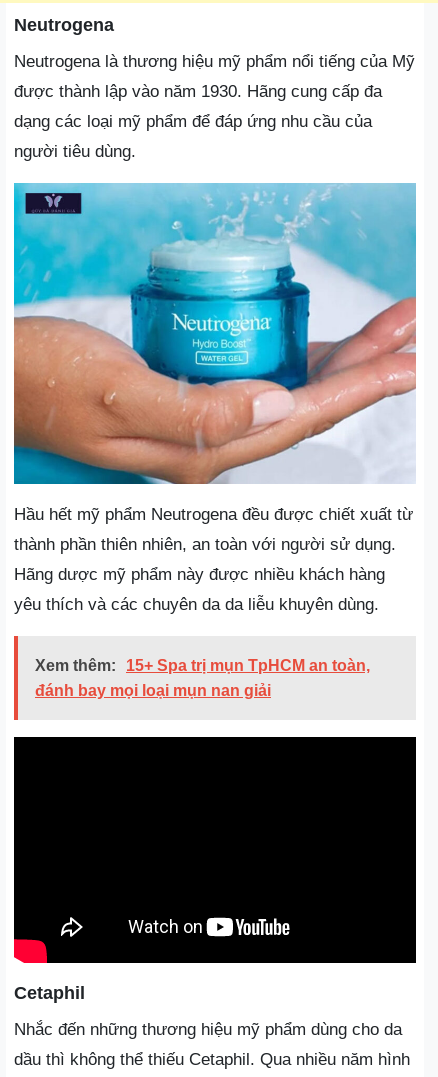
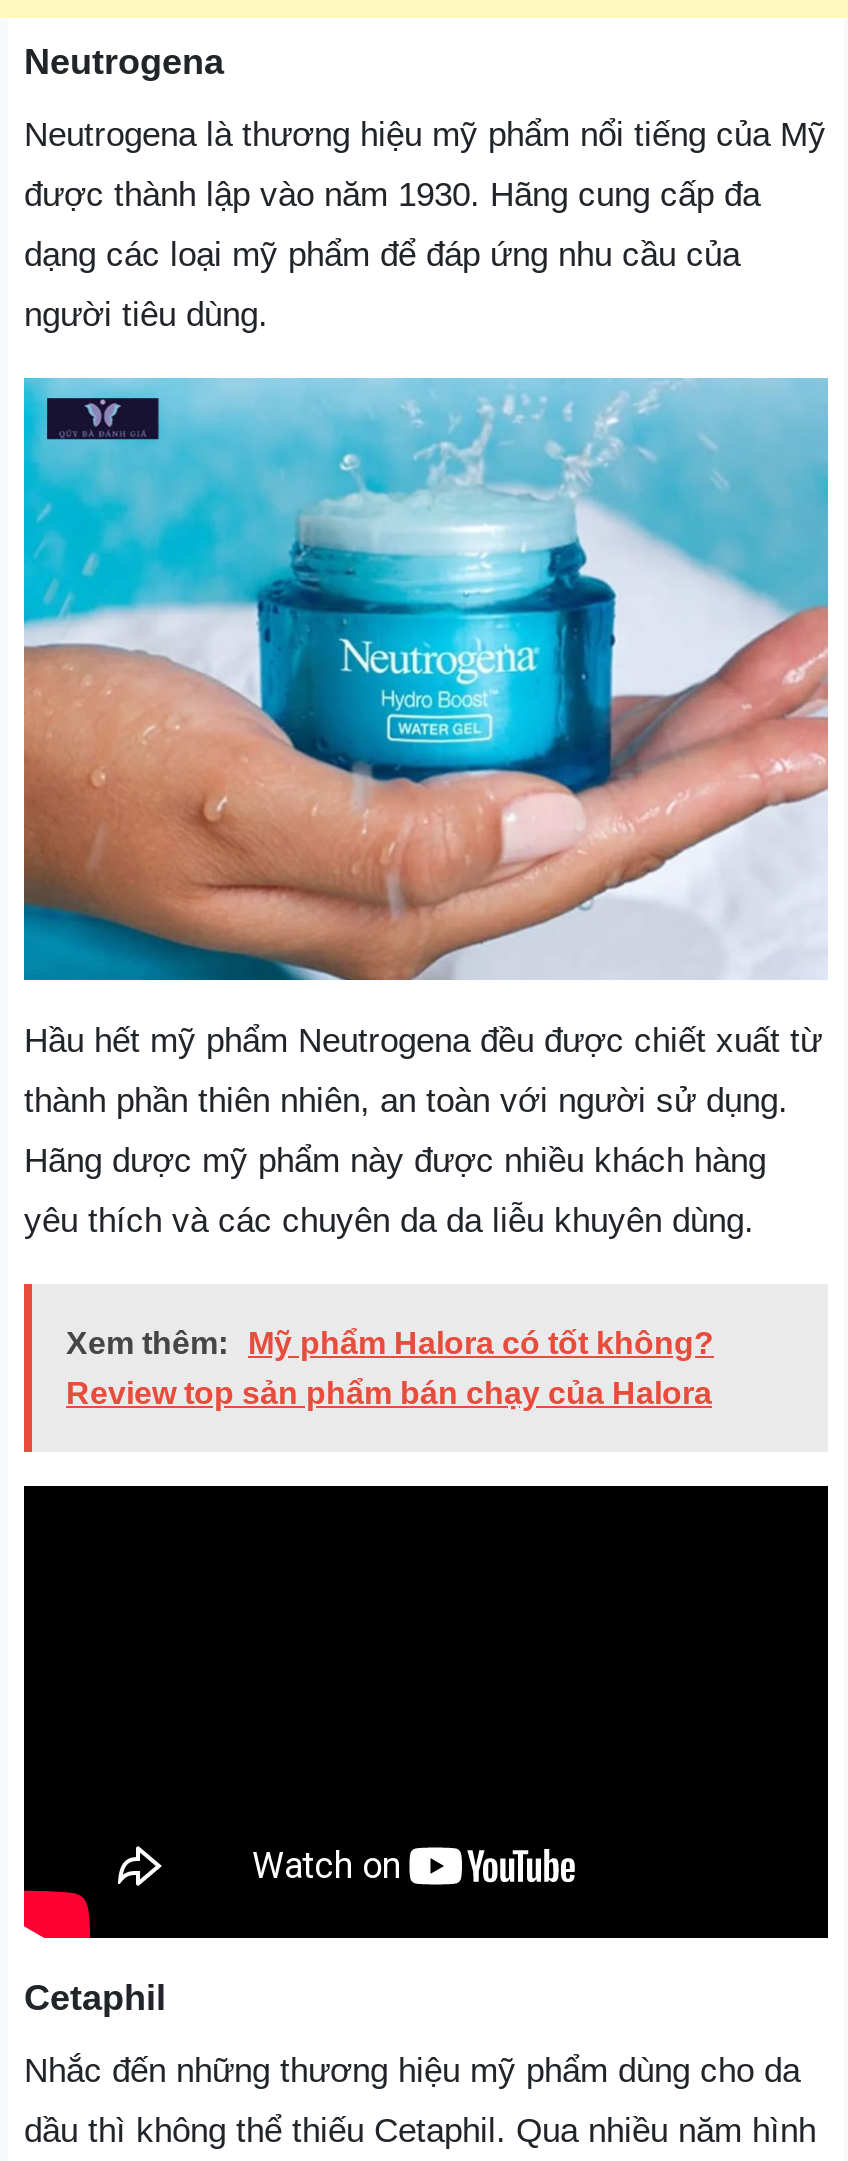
[35,657,370,674] Xem thêm: 15+ Spa trị mụn TpHCM an toàn, -> [66,1326,714,1360] Xem thêm: Mỹ phẩm Halora có tốt không?
[35,682,271,699] đánh bay mọi loại mụn nan giải -> [66,1376,712,1410] Review top sản phẩm bán chạy của Halora

